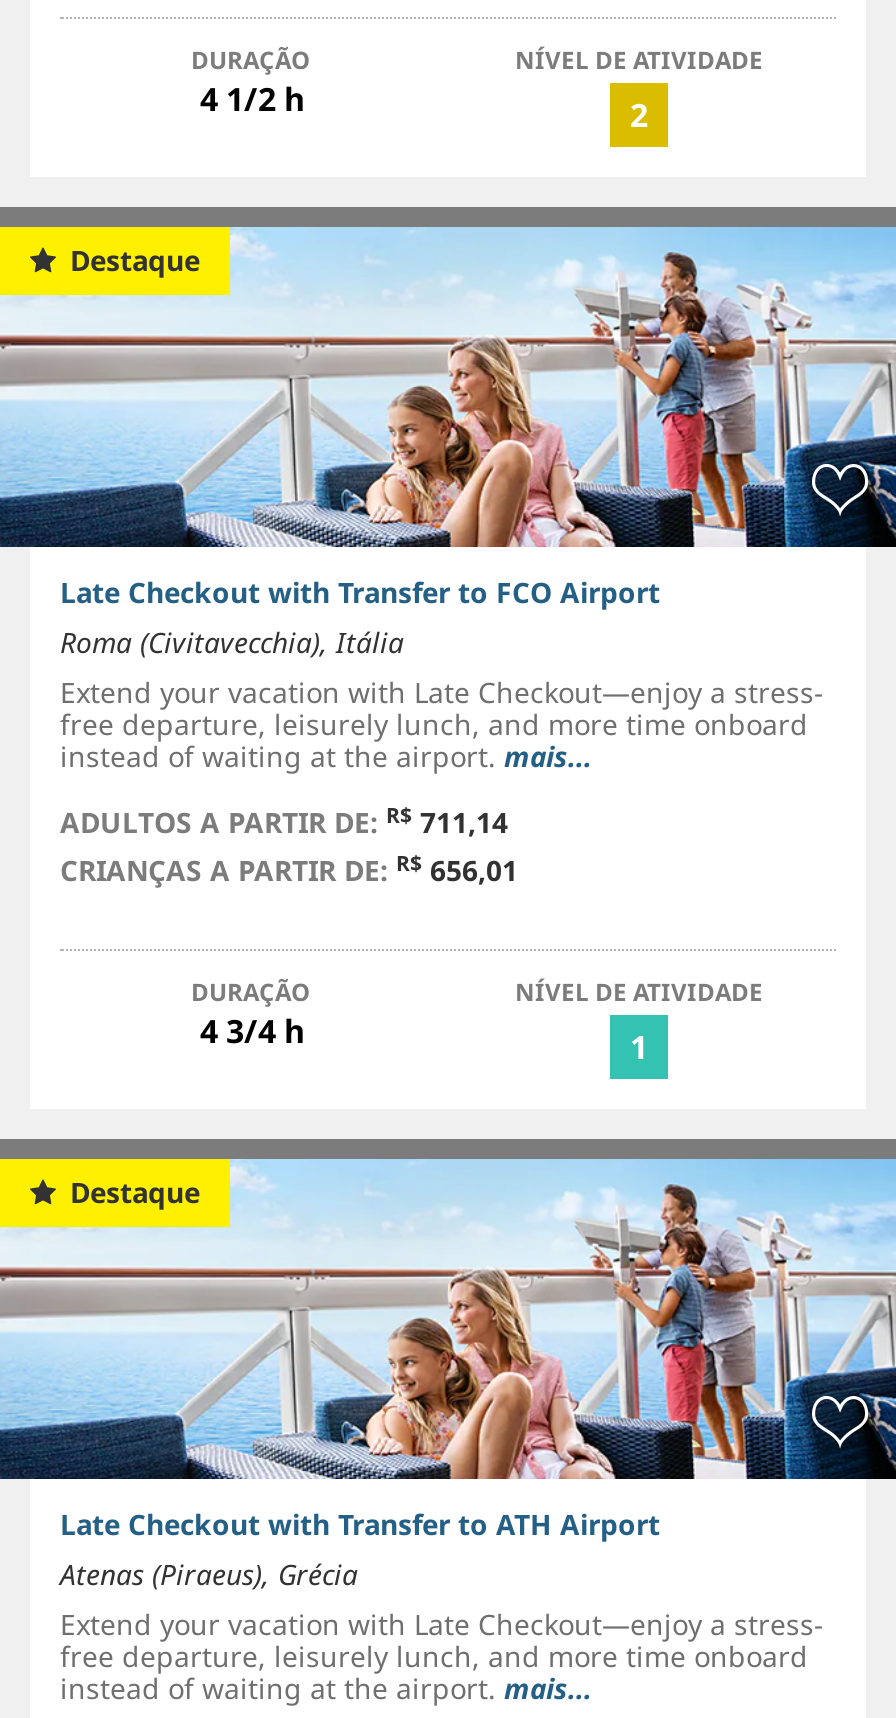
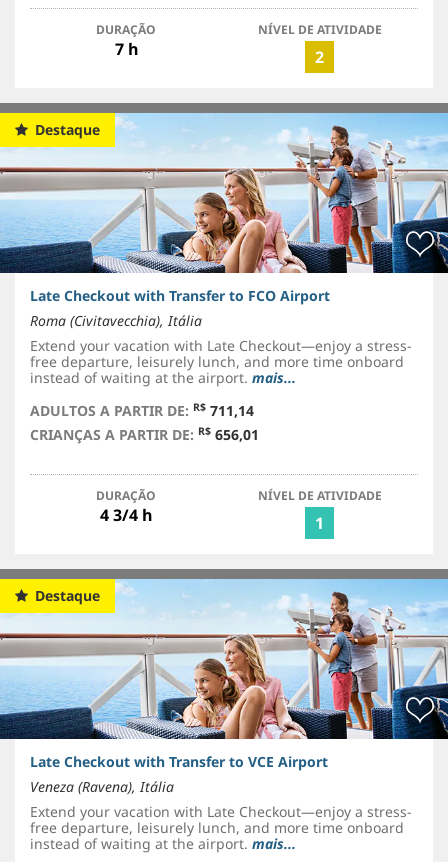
[200,77,306,121] 4 1/2 h -> [114,38,138,60] 7 h
[60,1505,660,1593] Late Checkout with Transfer to ATH Airport | Atenas (Piraeus), Grécia -> [30,752,328,796] Late Checkout with Transfer to VCE Airport | Veneza (Ravena), Itália

